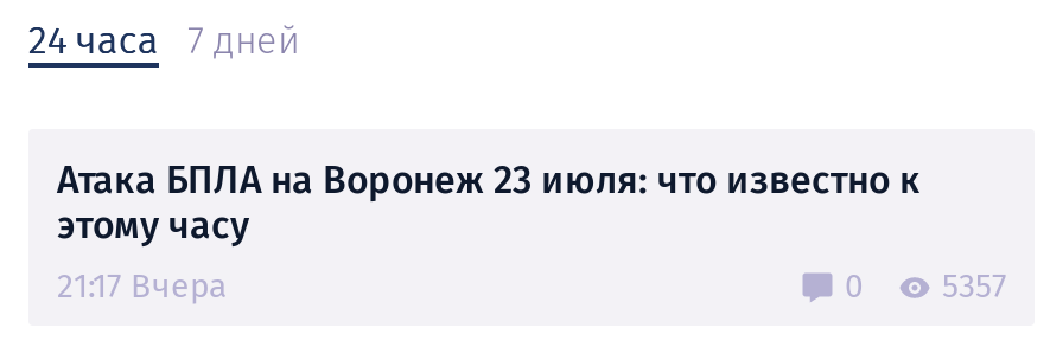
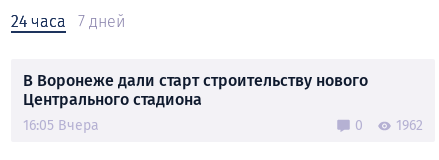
[57,158,921,307] Атака БПЛА на Воронеж 23 июля: что известно к | этому часу | 21:17 Вчера -> [23,71,368,134] В Воронеже дали старт строительству нового | Центрального стадиона | 16:05 Вчера
[845,267,1006,307] 0 5357 -> [355,117,423,134] 0 1962

